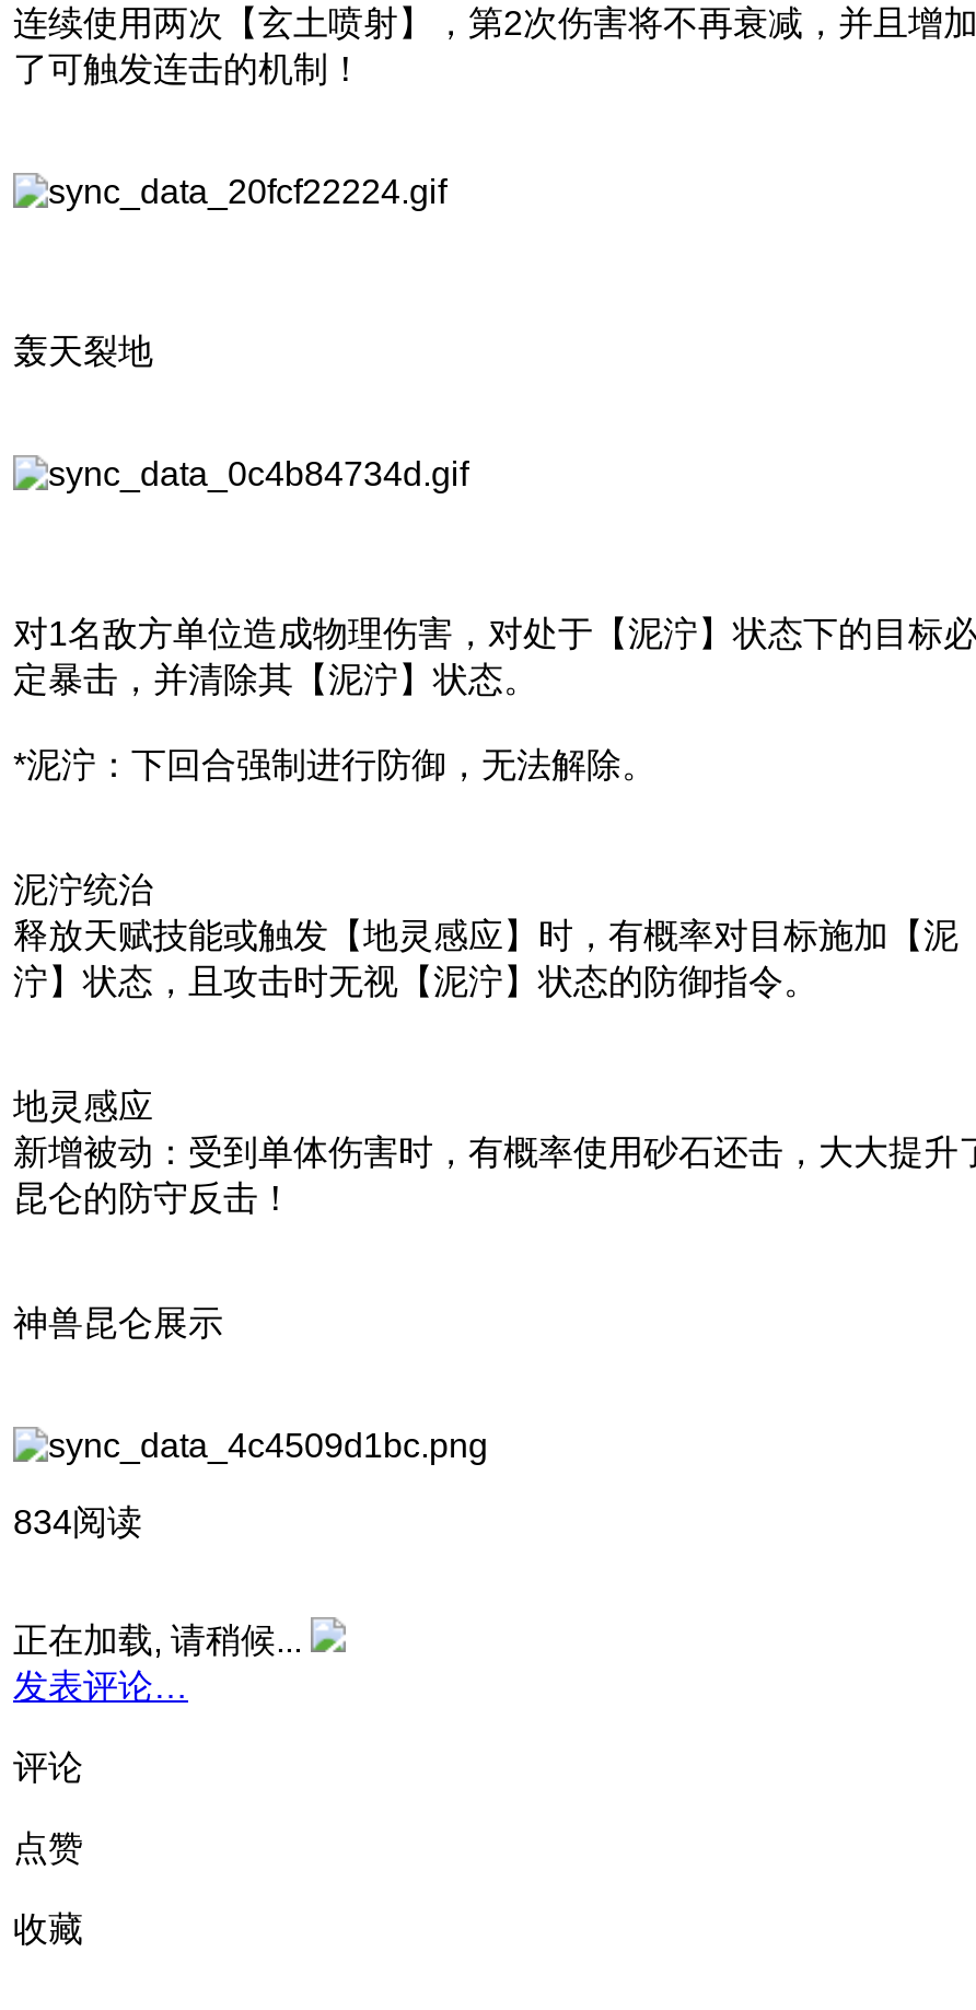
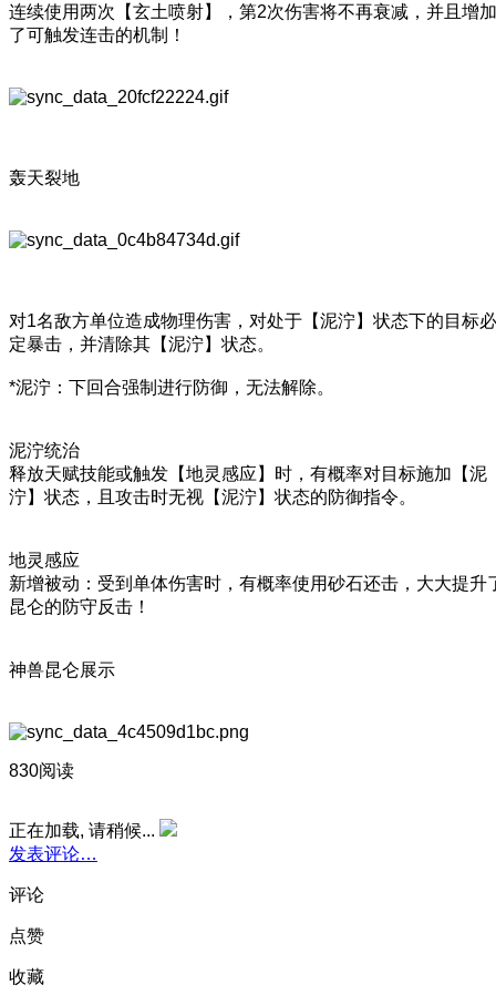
[13,1503,142,1540] 834阅读 -> [9,761,74,780] 830阅读

